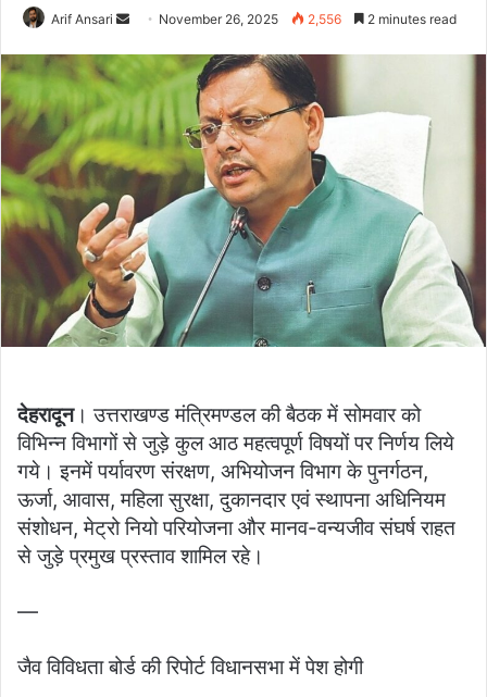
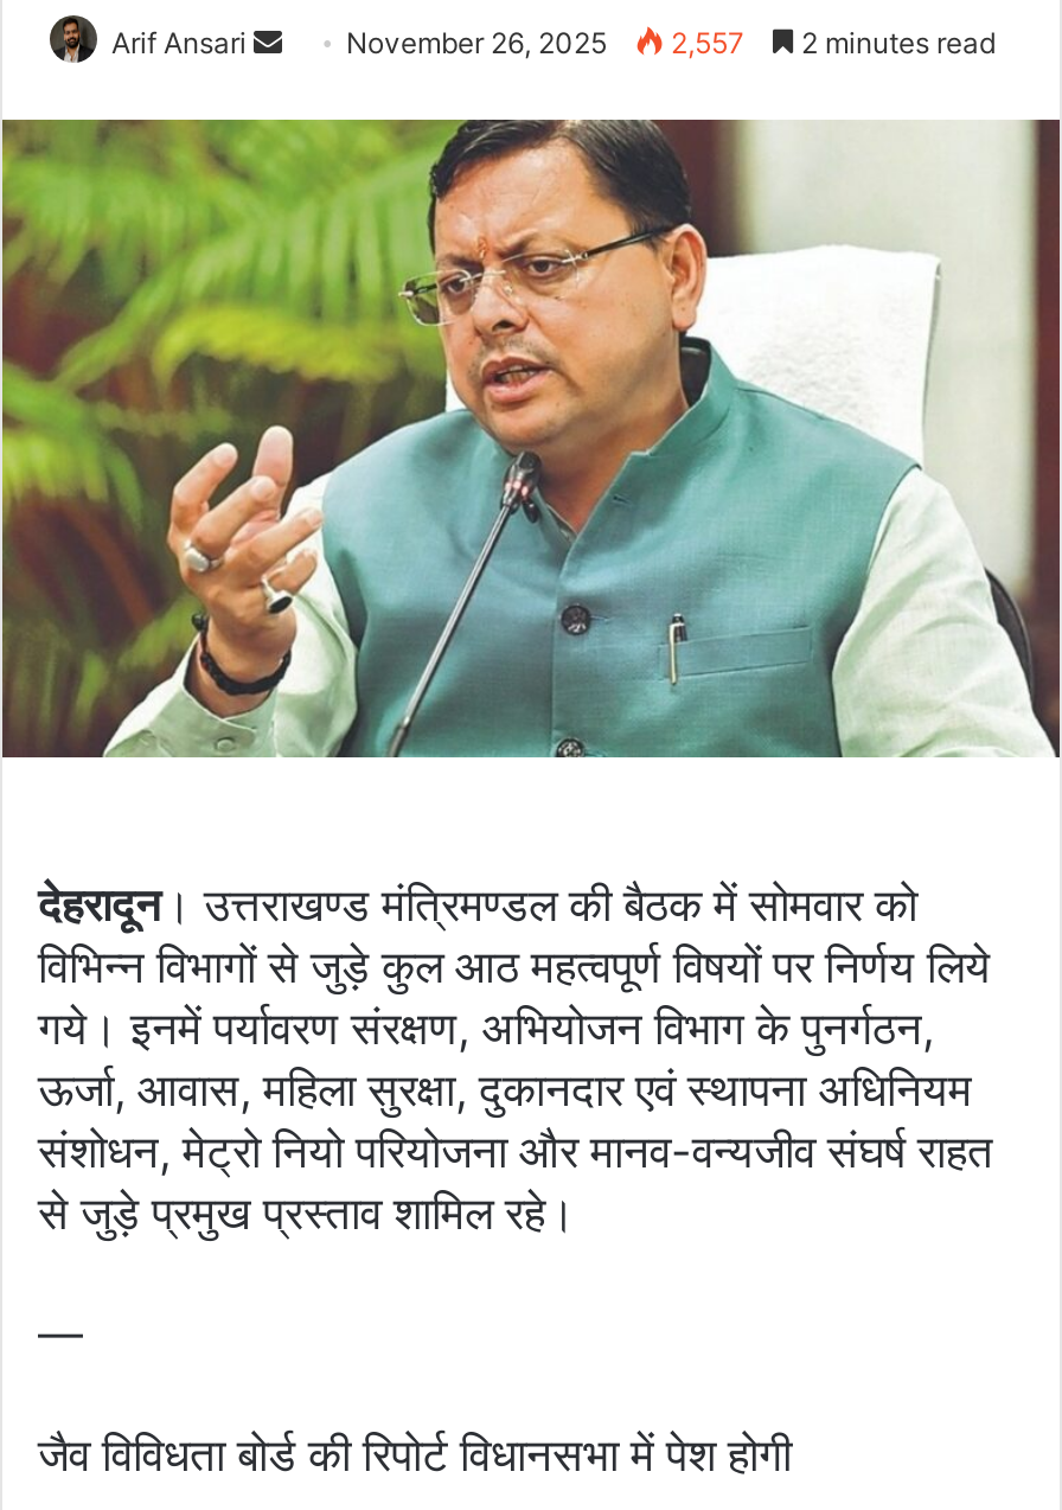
[304,11,341,27] 2,556 -> [664,25,744,60] 2,557

